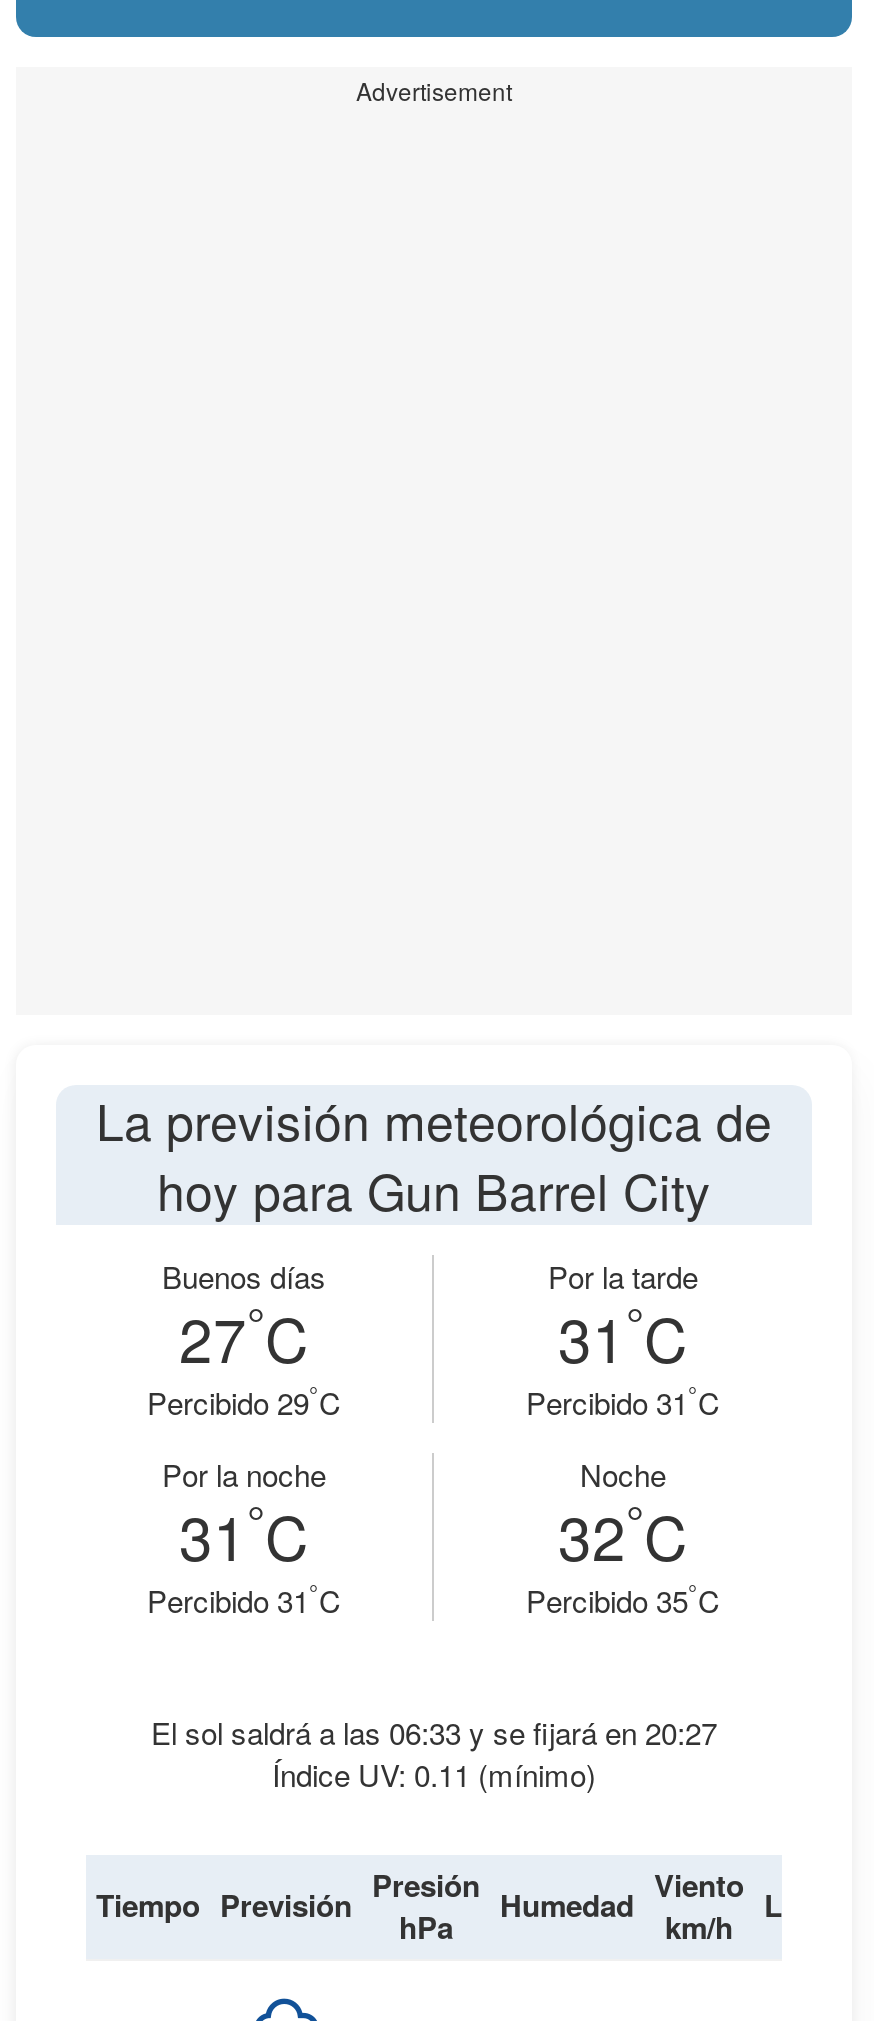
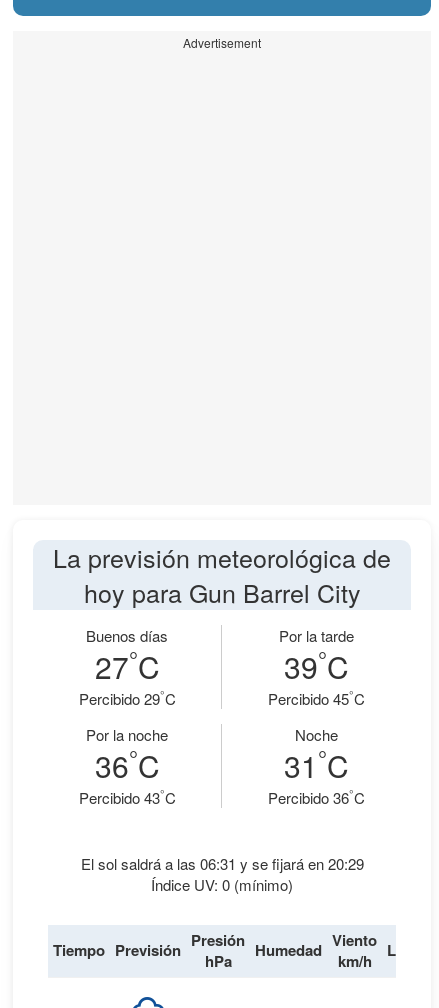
[558,1289,688,1381] 31°C -> [284,642,349,688] 39°C
[526,1378,720,1423] Percibido 31°C -> [268,686,365,709] Percibido 45°C
[179,1487,309,1579] 31°C -> [94,741,159,787] 36°C
[558,1487,688,1579] 32°C -> [284,741,349,787] 31°C
[147,1576,341,1621] Percibido 31°C -> [78,785,175,808] Percibido 43°C
[526,1576,720,1621] Percibido 35°C -> [268,785,365,808] Percibido 36°C
[151,1711,717,1753] El sol saldrá a las 06:33 y se fijará en 20:27 -> [80,853,363,874] El sol saldrá a las 06:31 y se fijará en 20:29
[272,1753,596,1795] Índice UV: 0.11 (mínimo) -> [151,874,293,895] Índice UV: 0 (mínimo)

